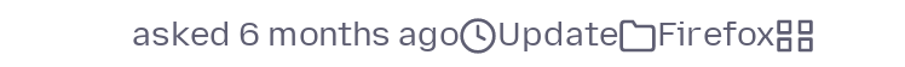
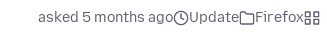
[132,16,459,56] asked 6 months ago -> [38,9,173,26] asked 5 months ago

